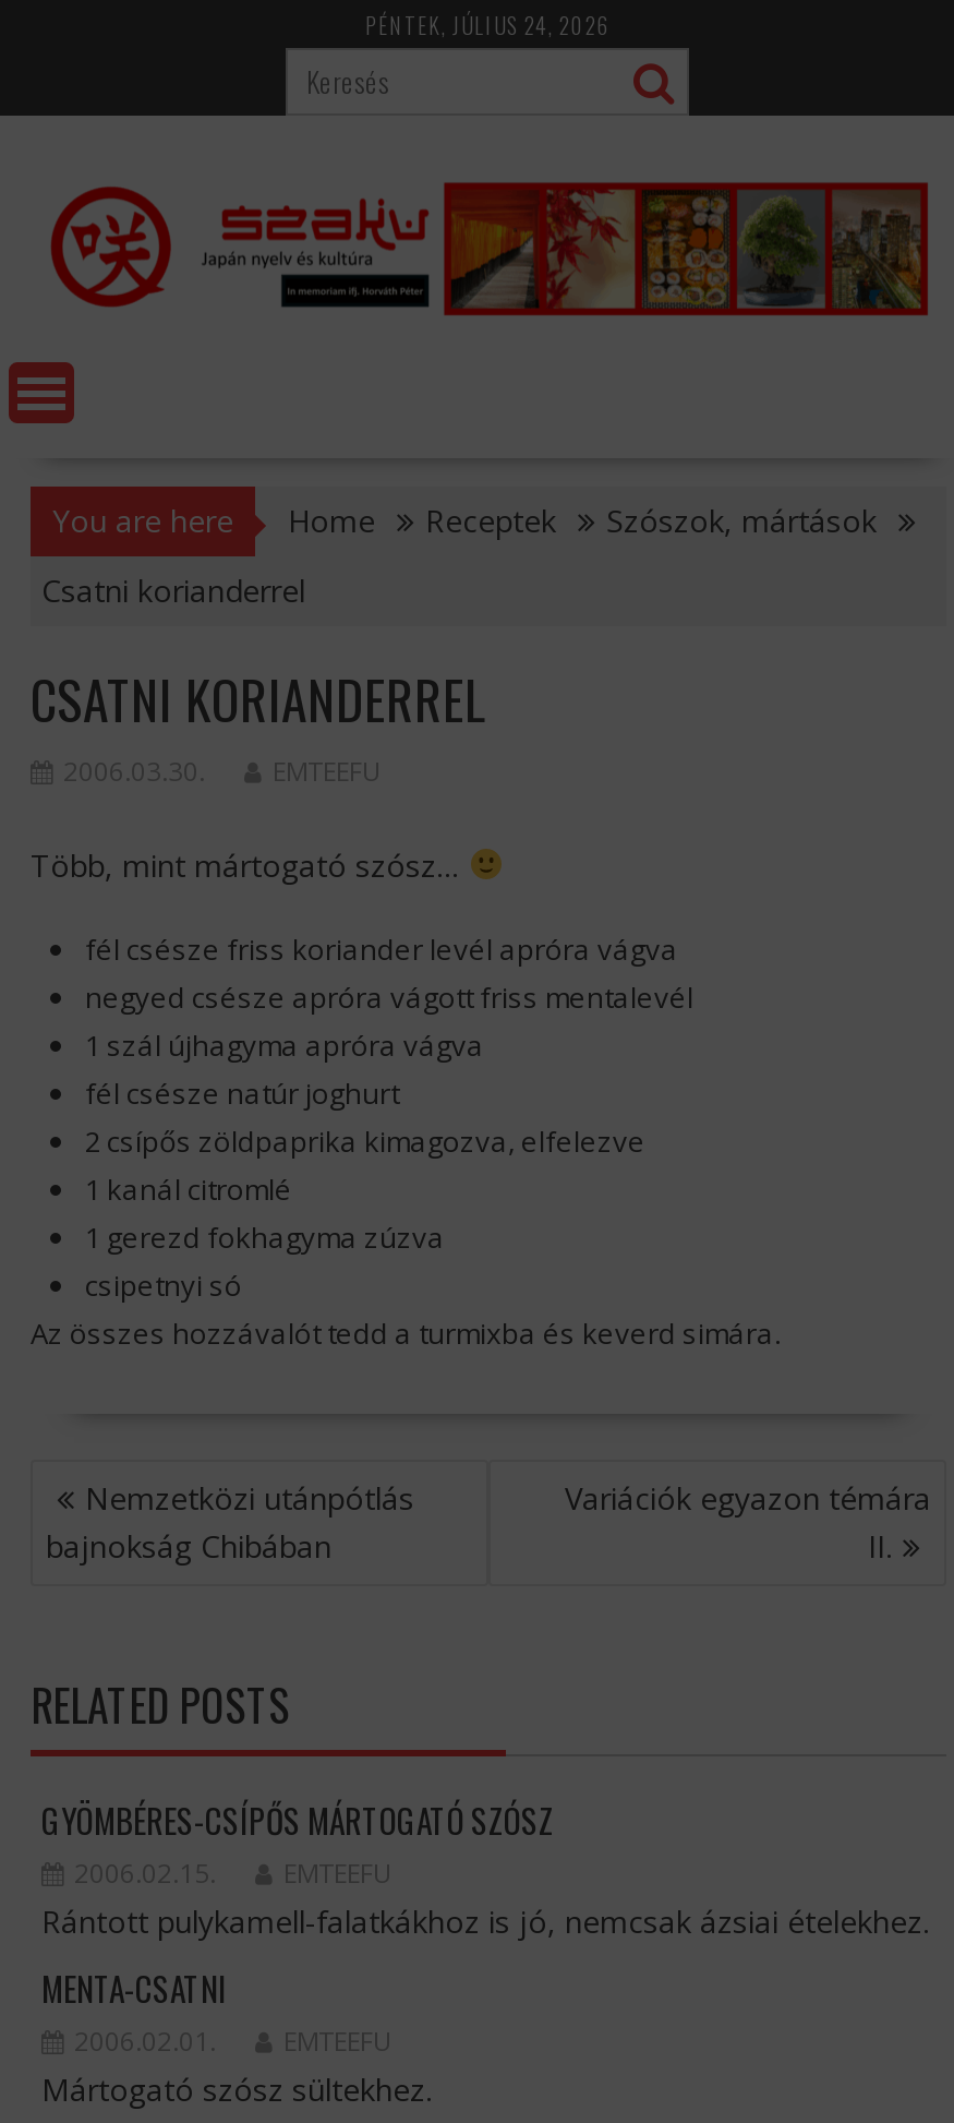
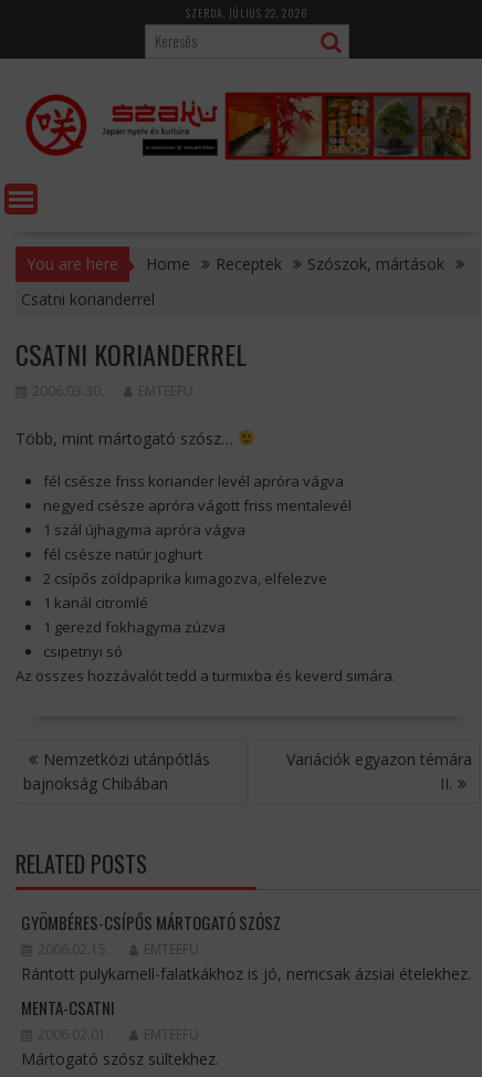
[365,9,612,41] PÉNTEK, JÚLIUS 24, 2026 -> [186,4,309,21] SZERDA, JÚLIUS 22, 2026

